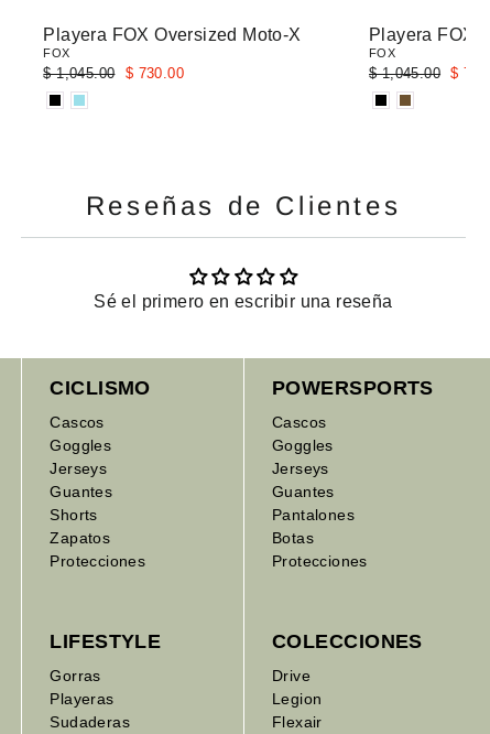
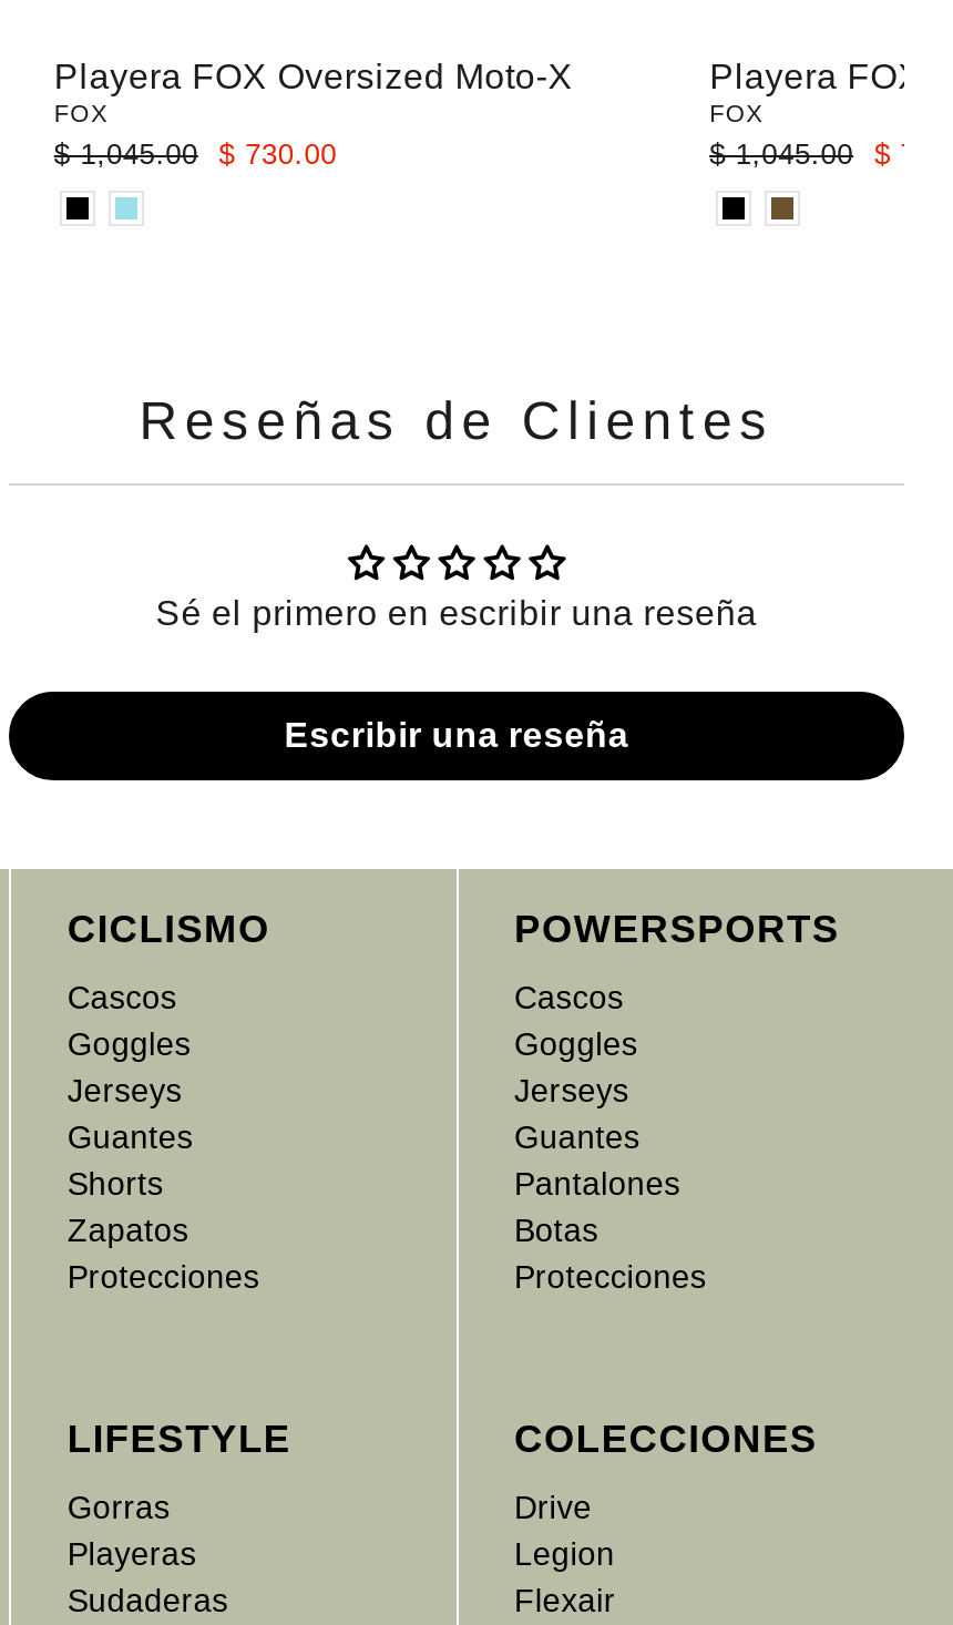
none -> [284,716,629,753] Escribir una reseña

